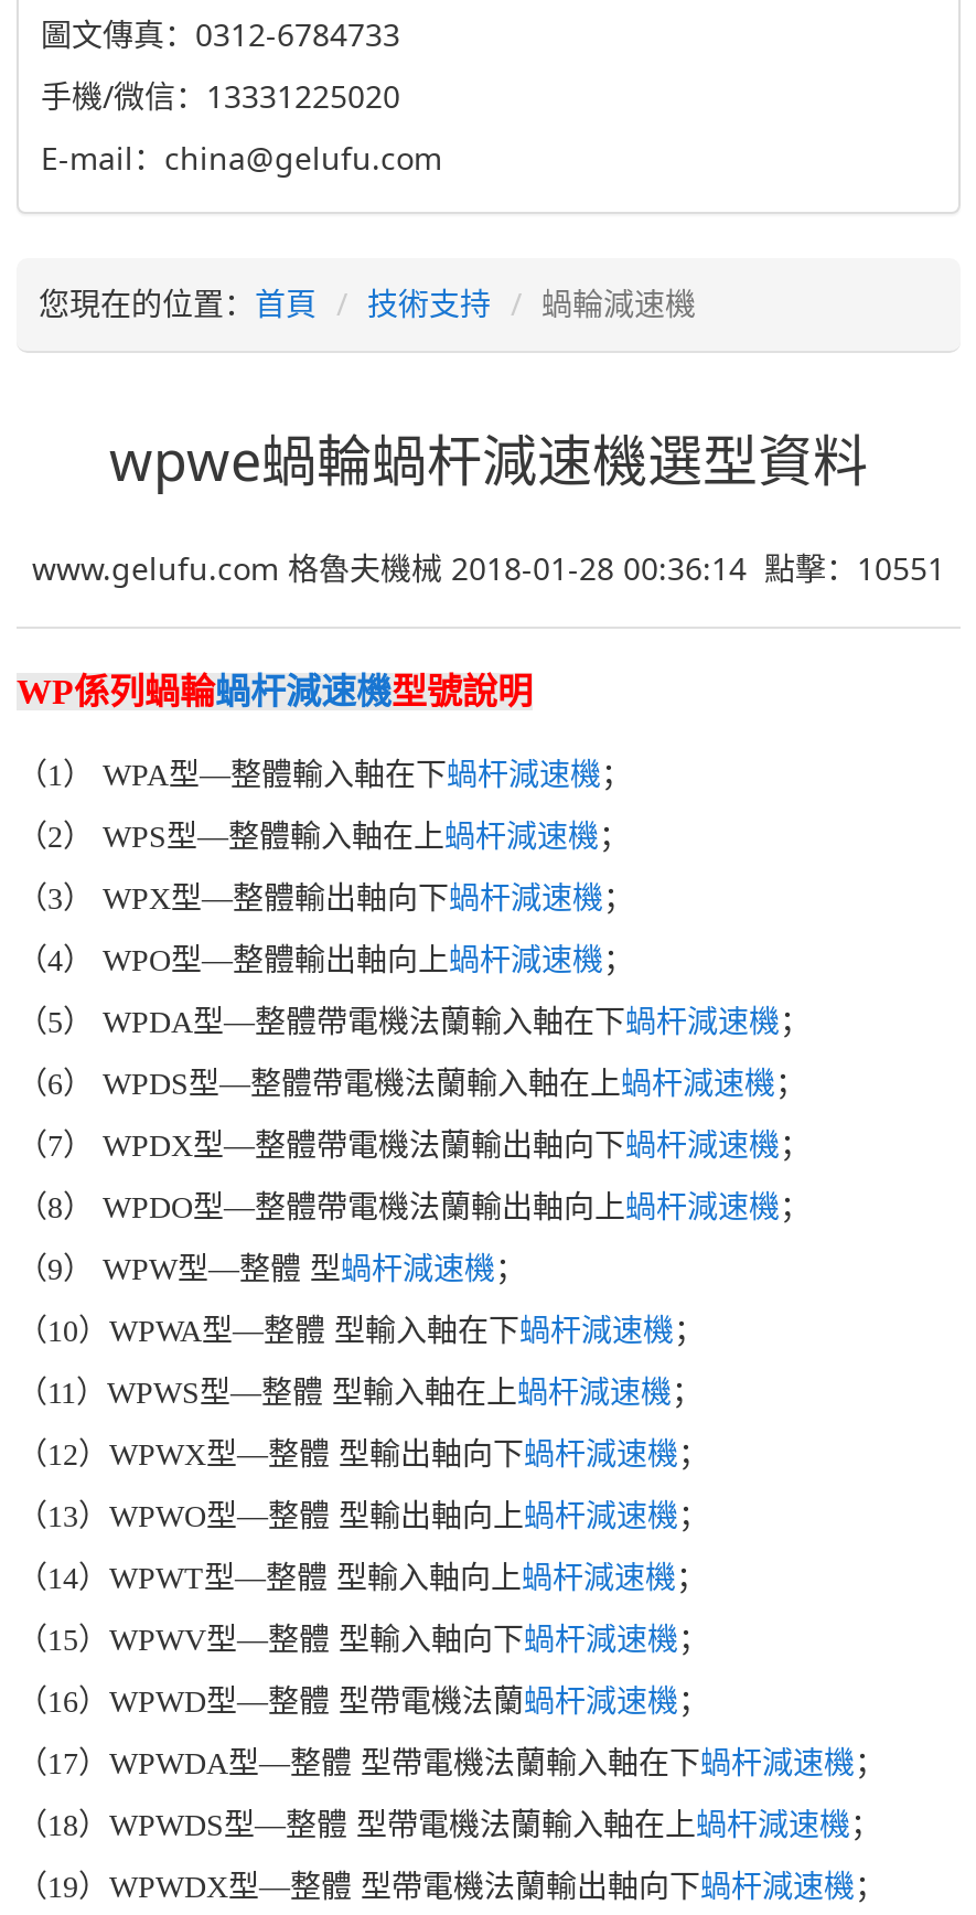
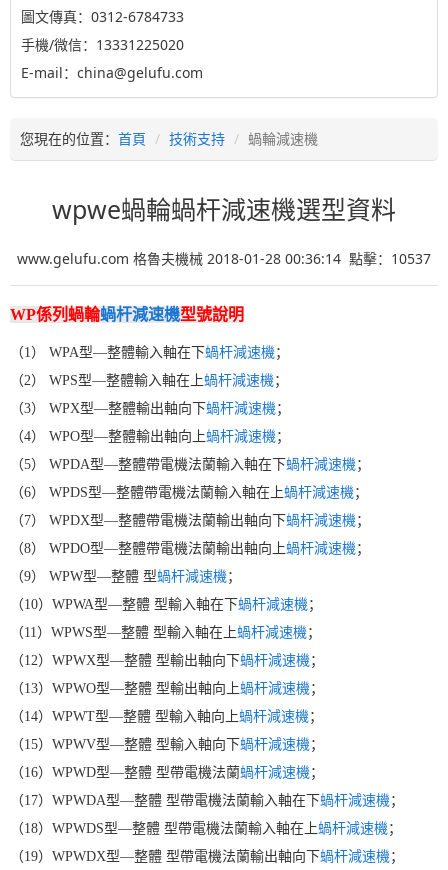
[32,546,945,588] www.gelufu.com 格魯夫機械 2018-01-28 00:36:14 點擊：10551 -> [17,248,431,267] www.gelufu.com 格魯夫機械 2018-01-28 00:36:14 點擊：10537

